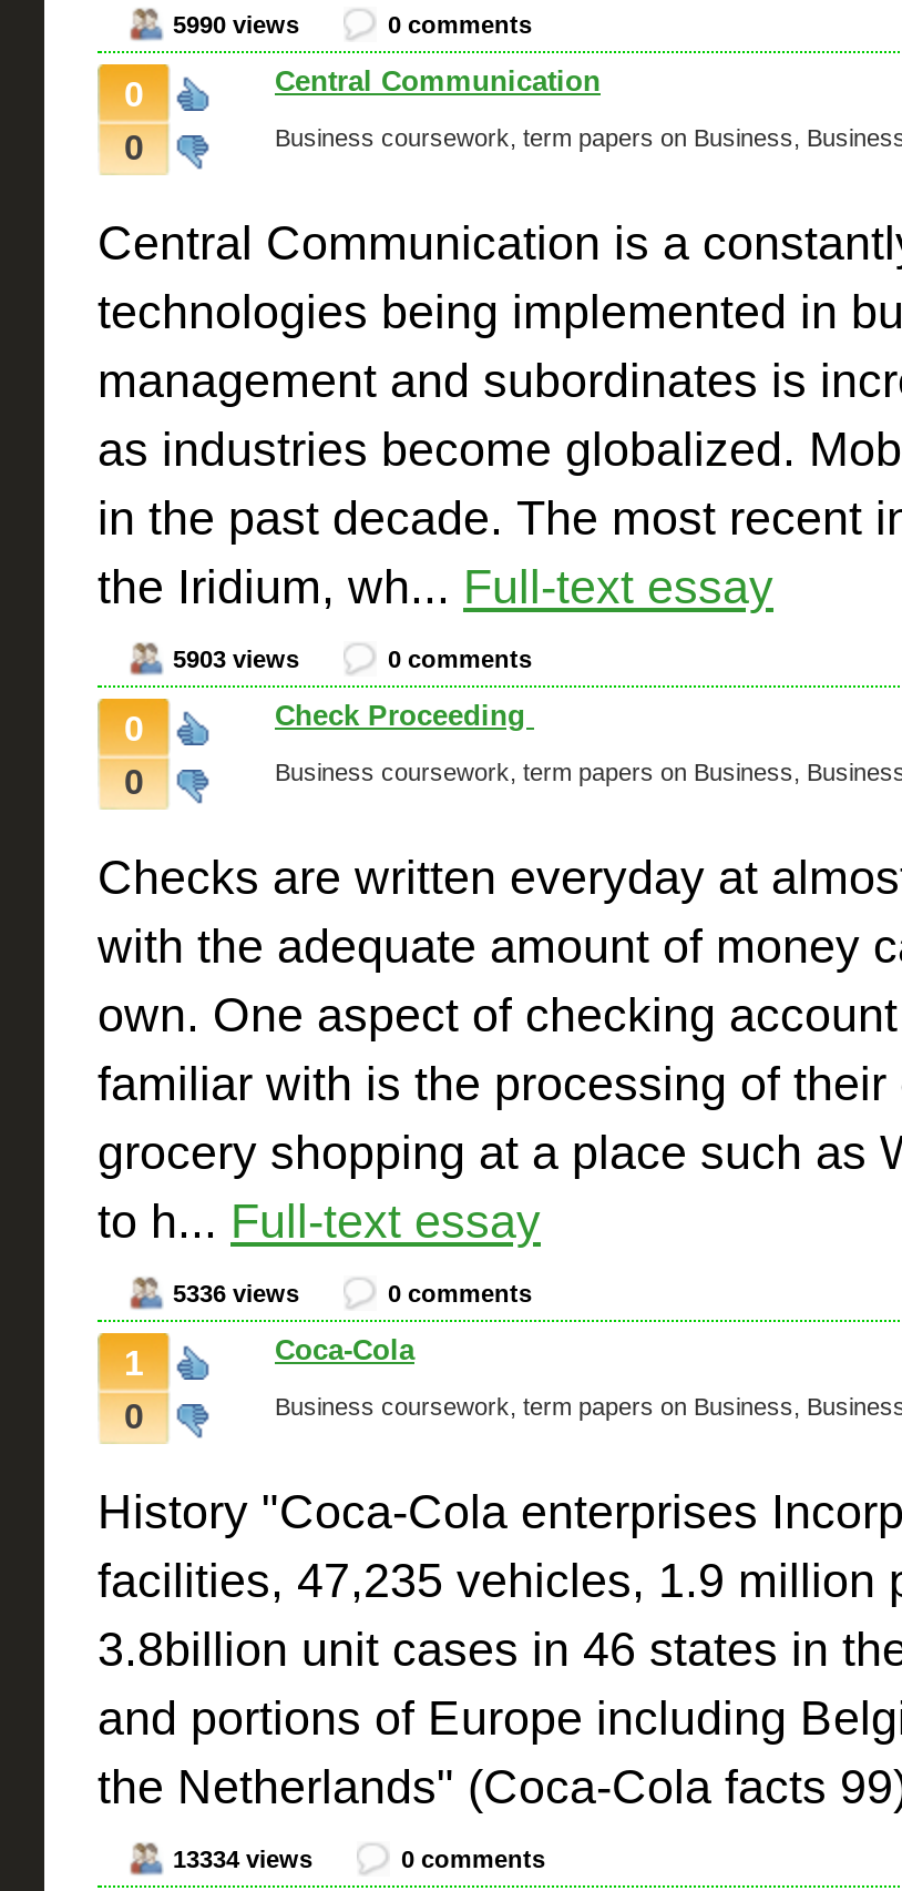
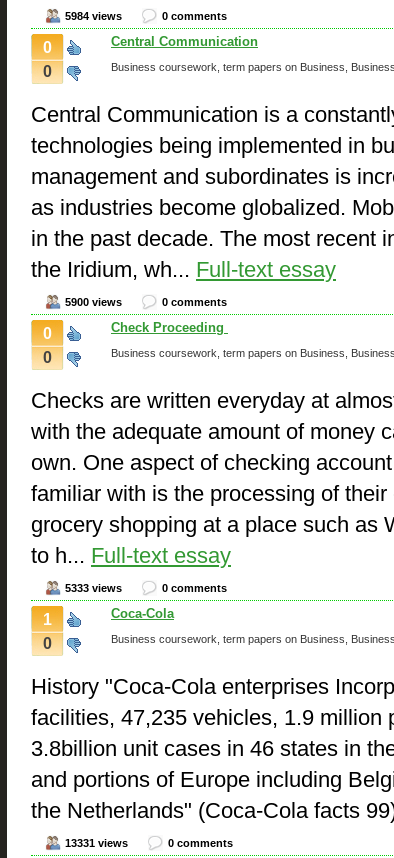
[173,11,299,38] 5990 views -> [65,10,122,22] 5984 views
[173,645,299,672] 5903 views -> [65,296,122,308] 5900 views
[173,1280,299,1307] 5336 views -> [65,582,122,594] 5333 views
[173,1846,312,1872] 13334 views -> [65,837,128,849] 13331 views

